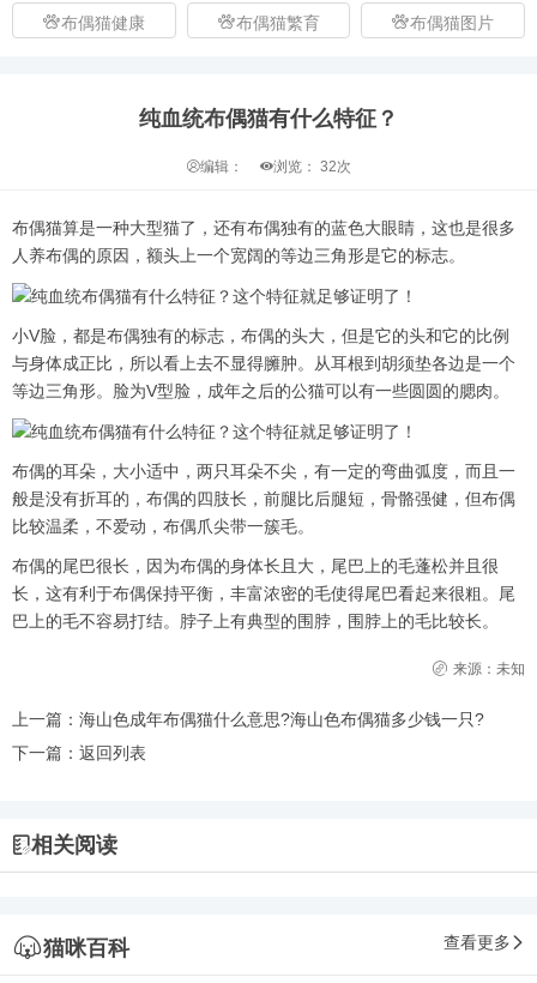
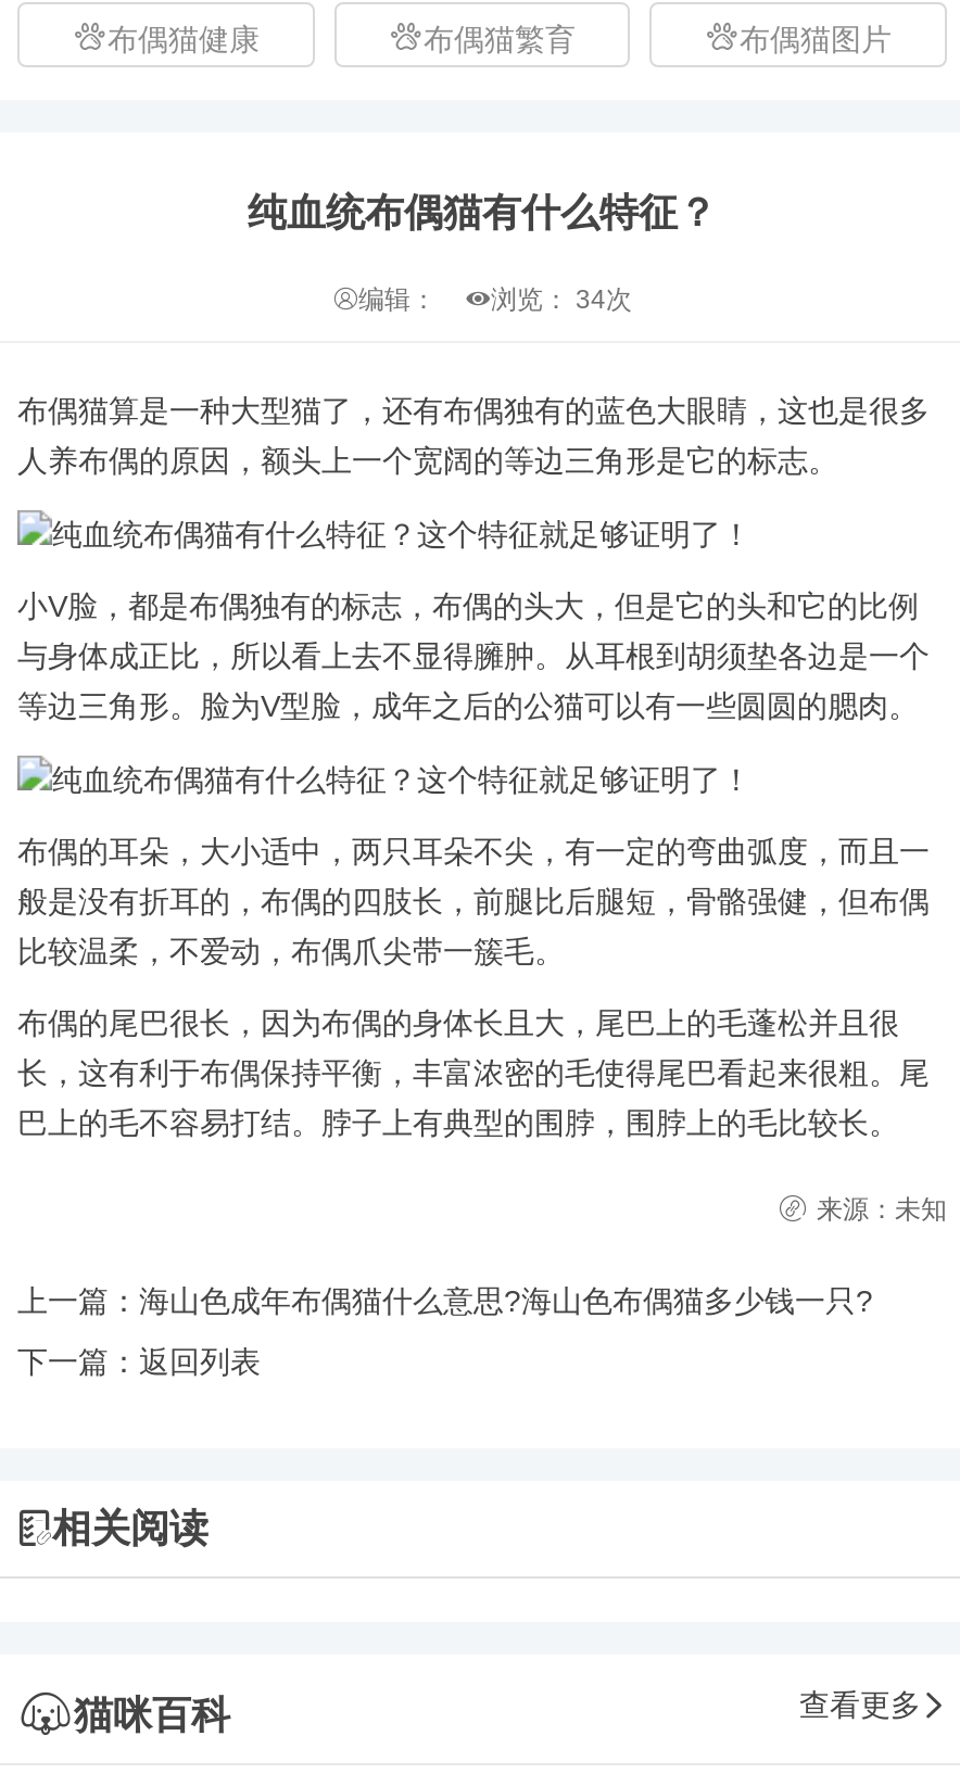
[200,159,351,176] 编辑： 浏览：32次 -> [358,285,632,316] 编辑： 浏览：34次

